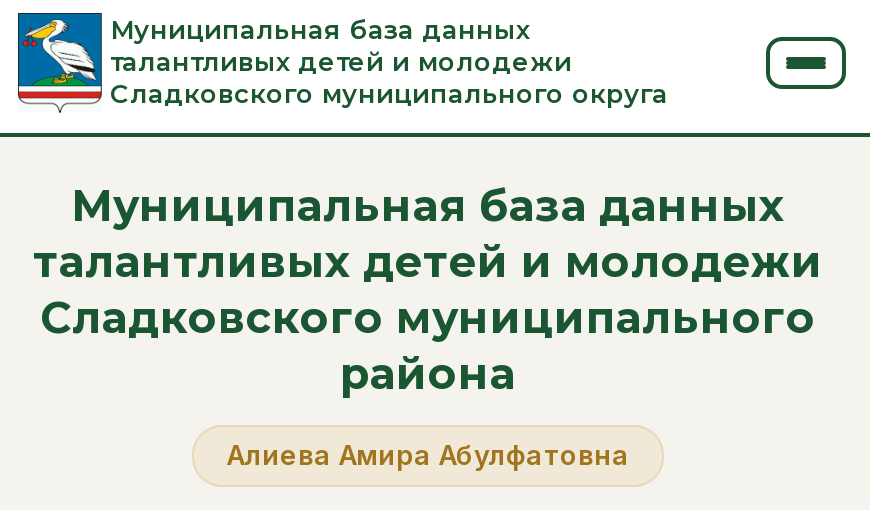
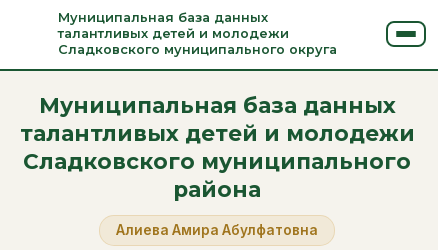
[16,11,104,113] [image] -> none

